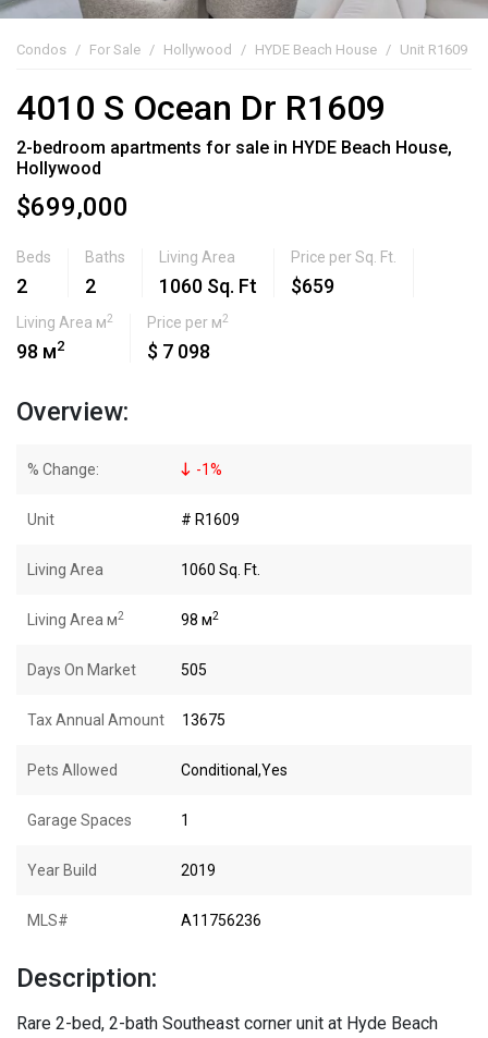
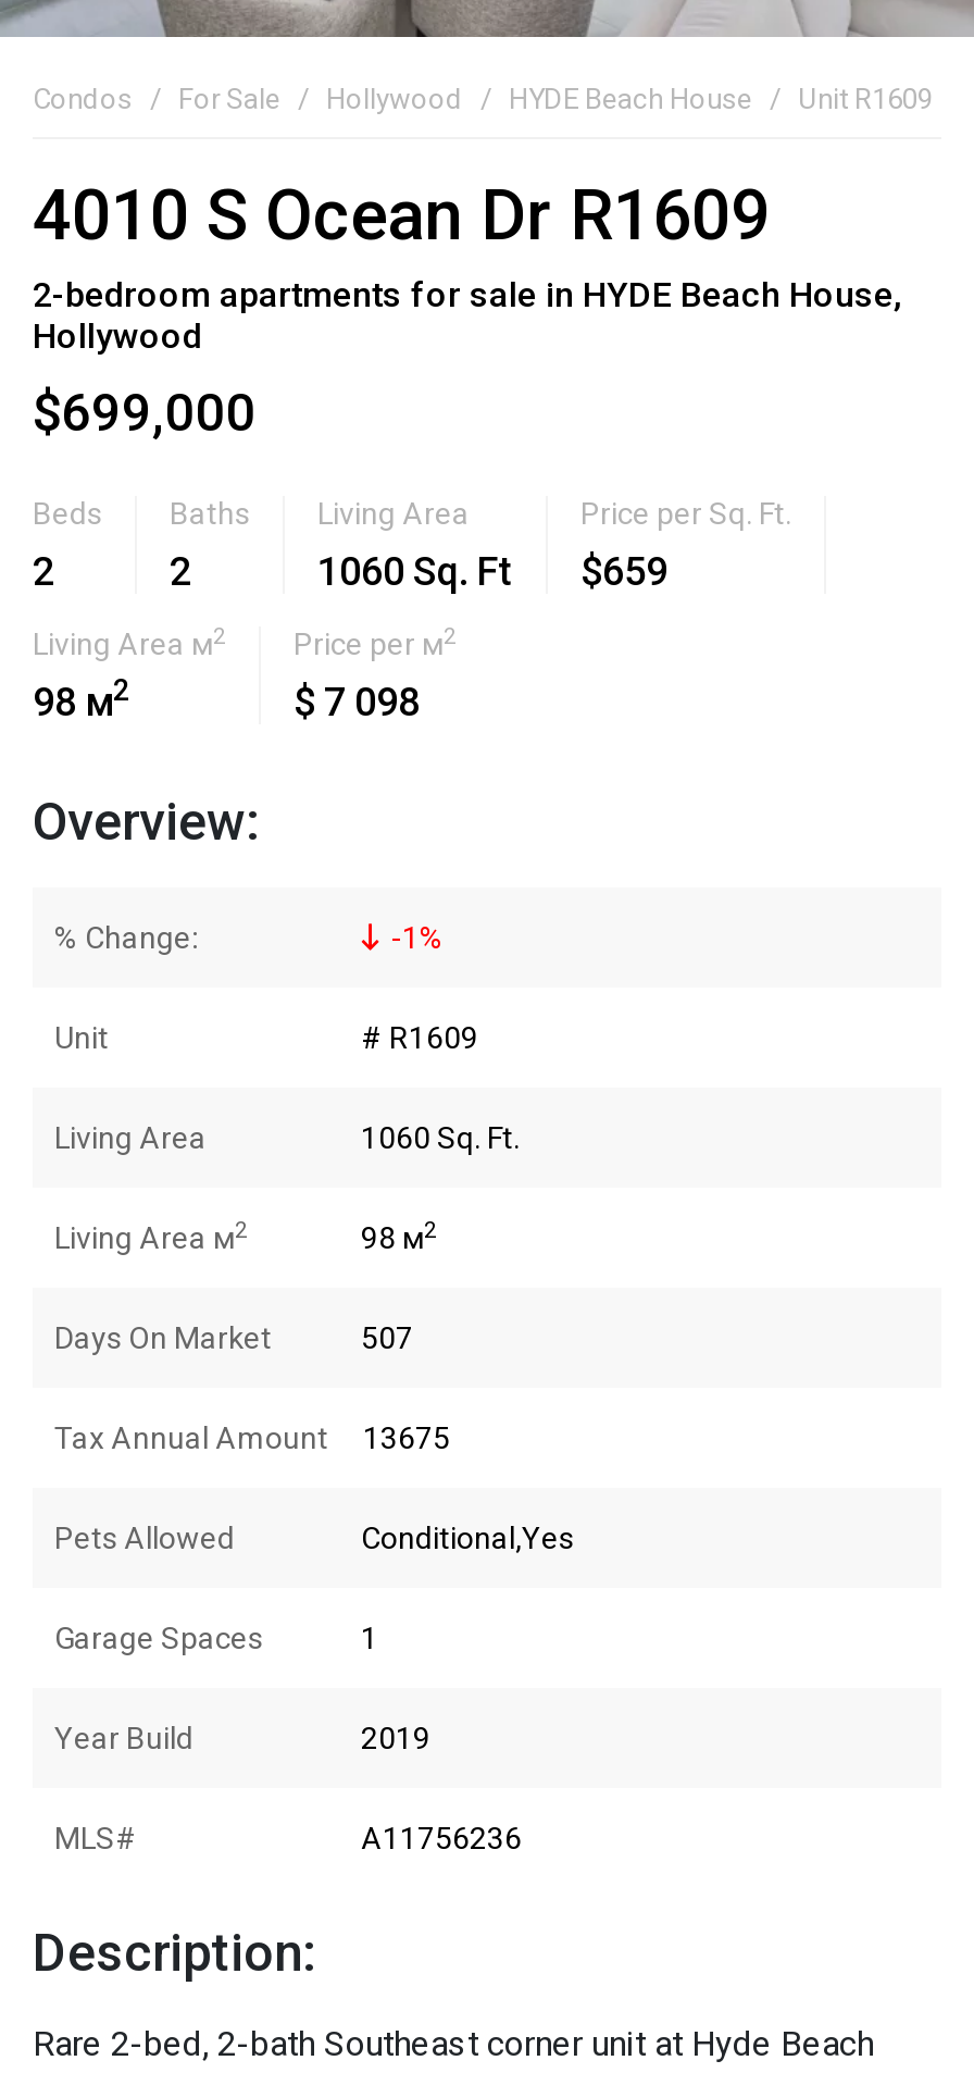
[181,661,207,679] 505 -> [361,1320,413,1355] 507

